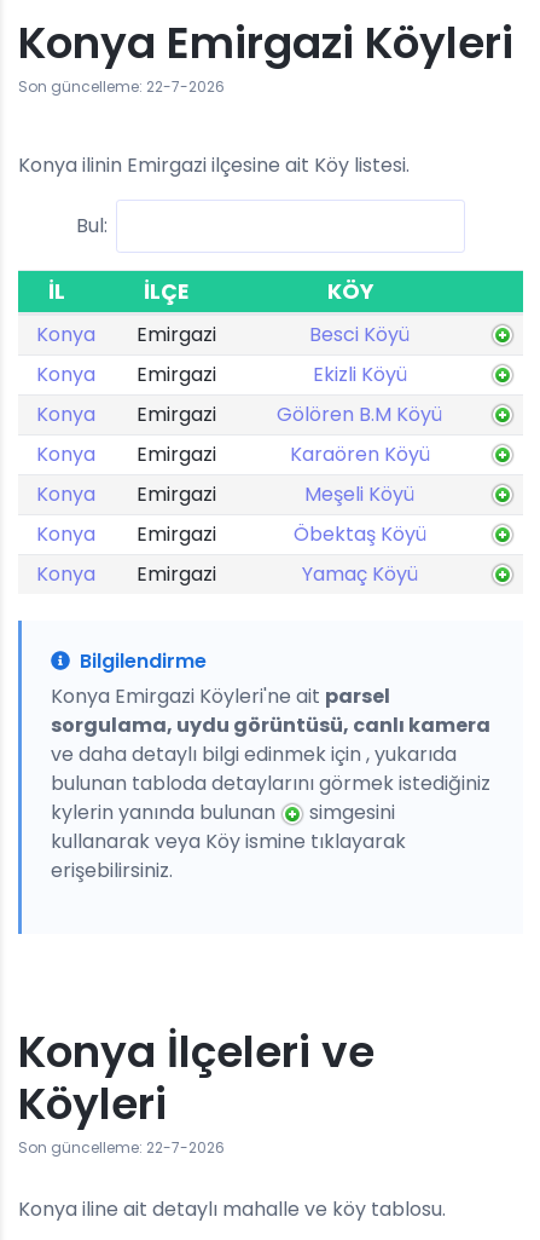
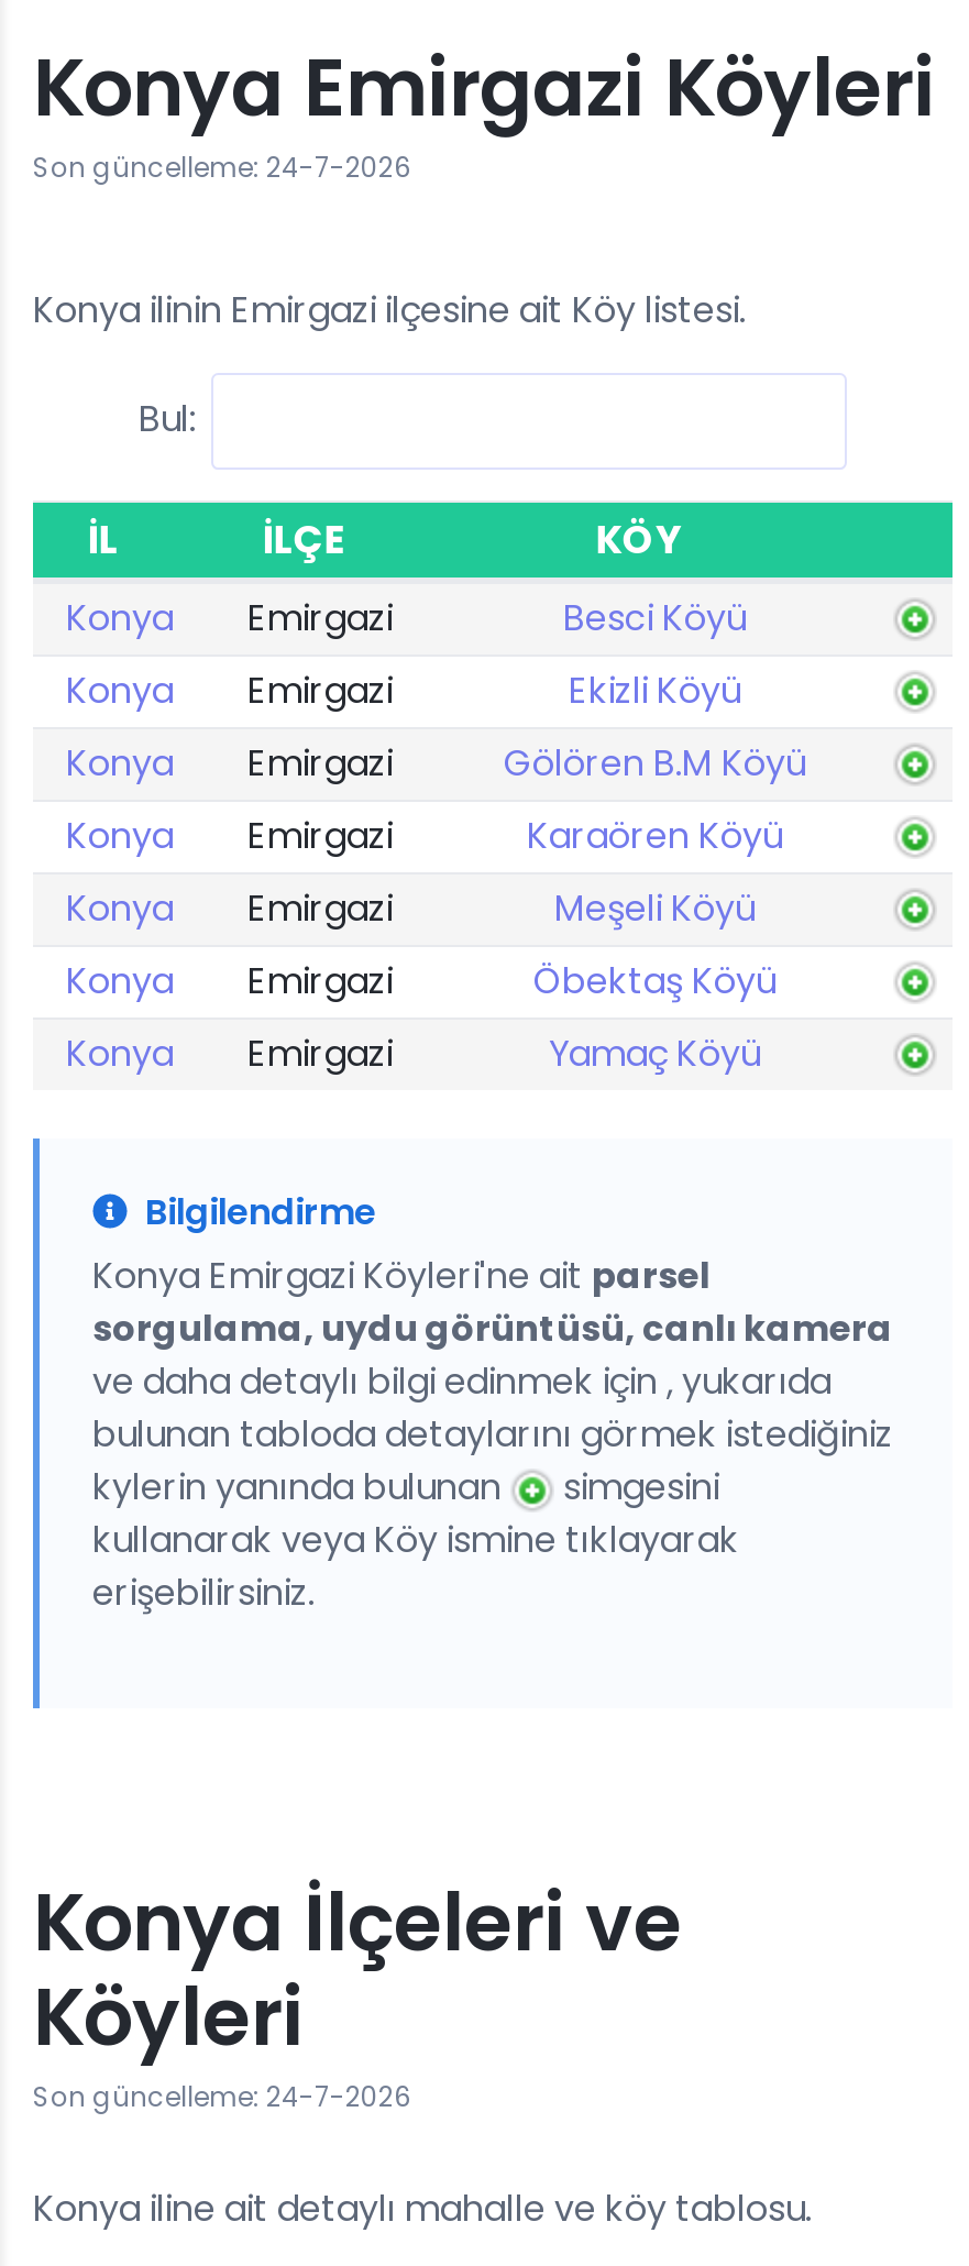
[18,76,225,97] Son güncelleme: 22-7-2026 -> [33,148,411,186] Son güncelleme: 24-7-2026
[18,1137,225,1158] Son güncelleme: 22-7-2026 -> [33,2078,411,2115] Son güncelleme: 24-7-2026

